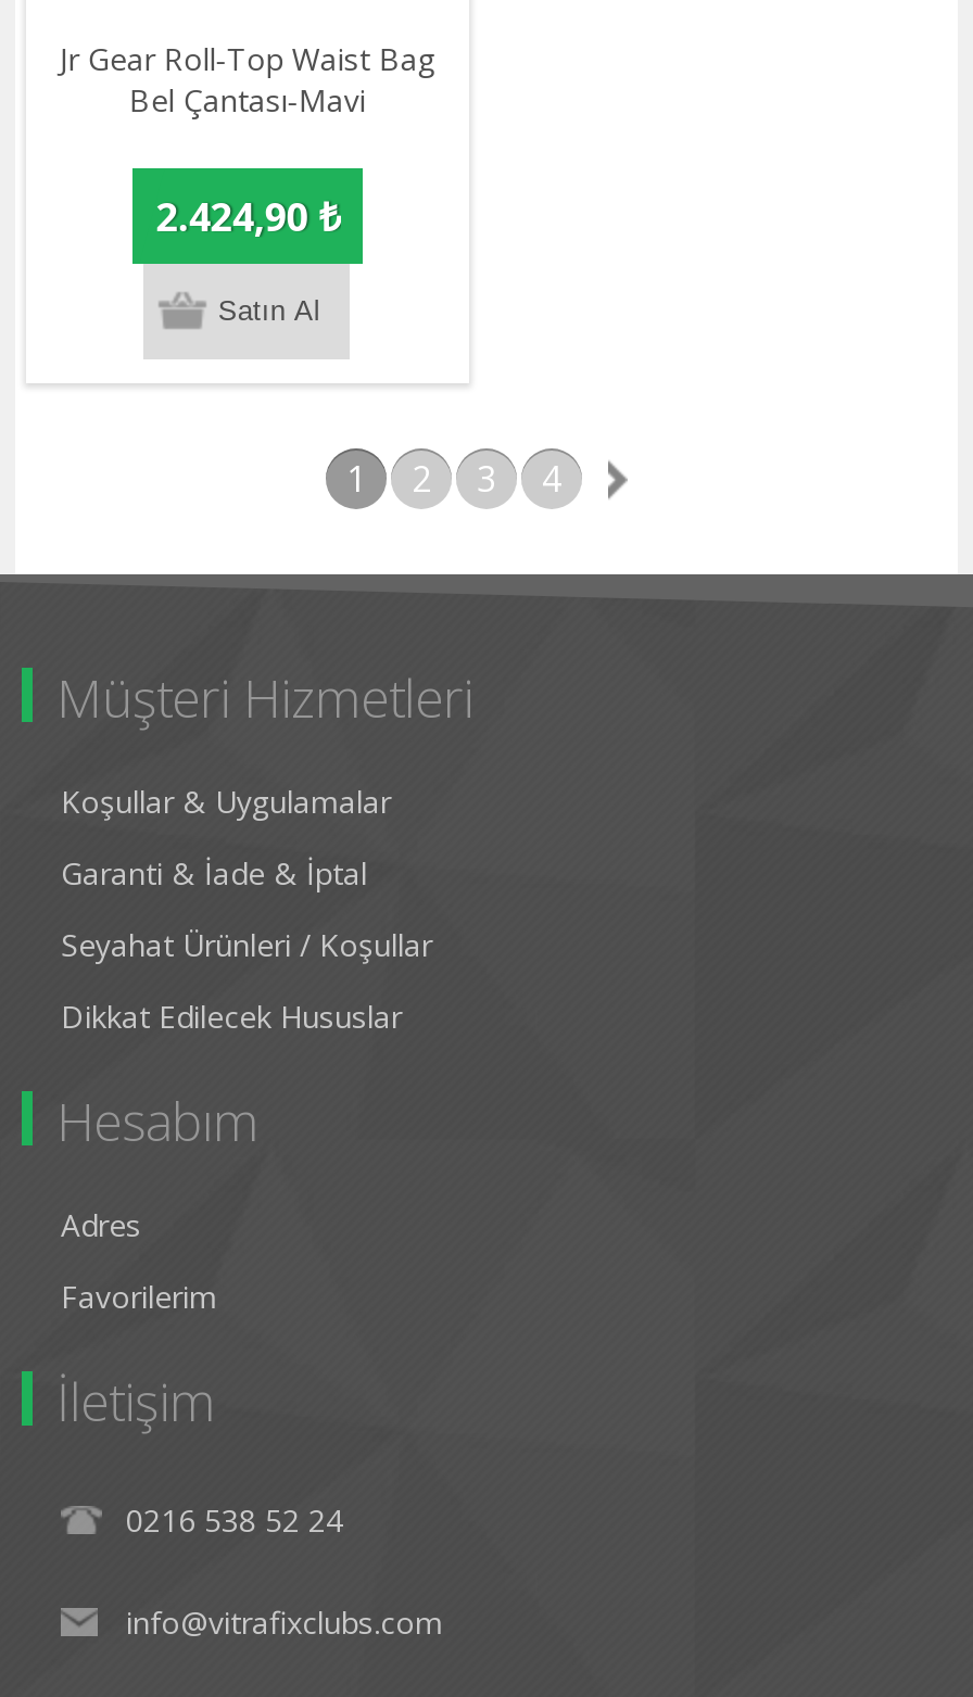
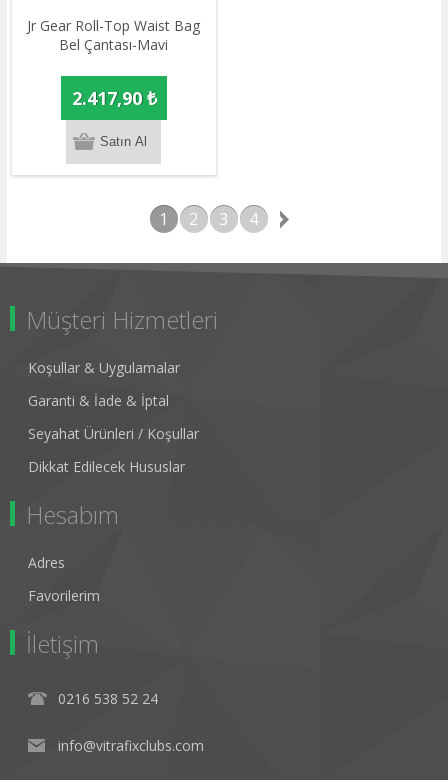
[156,189,341,241] 2.424,90 ₺ -> [72,85,157,109] 2.417,90 ₺

